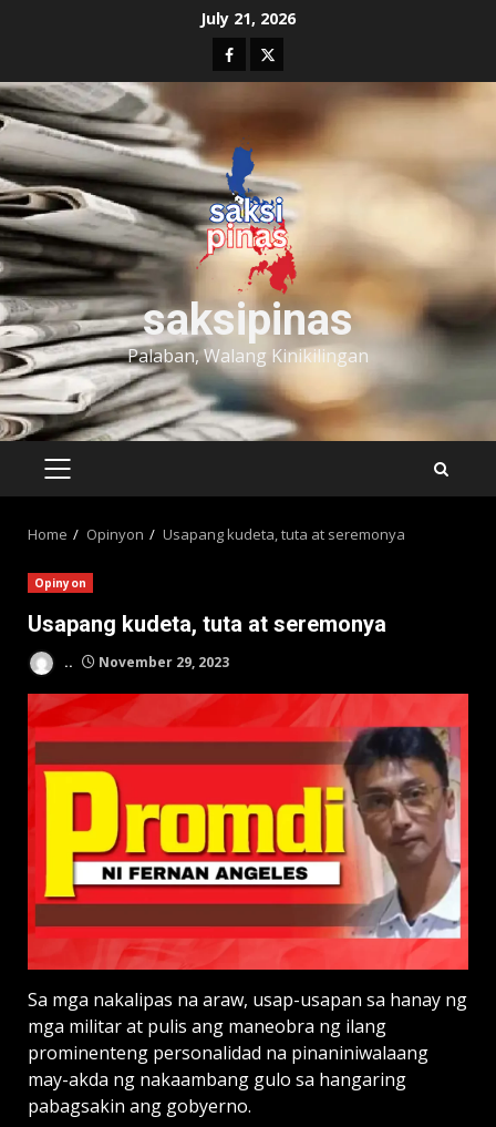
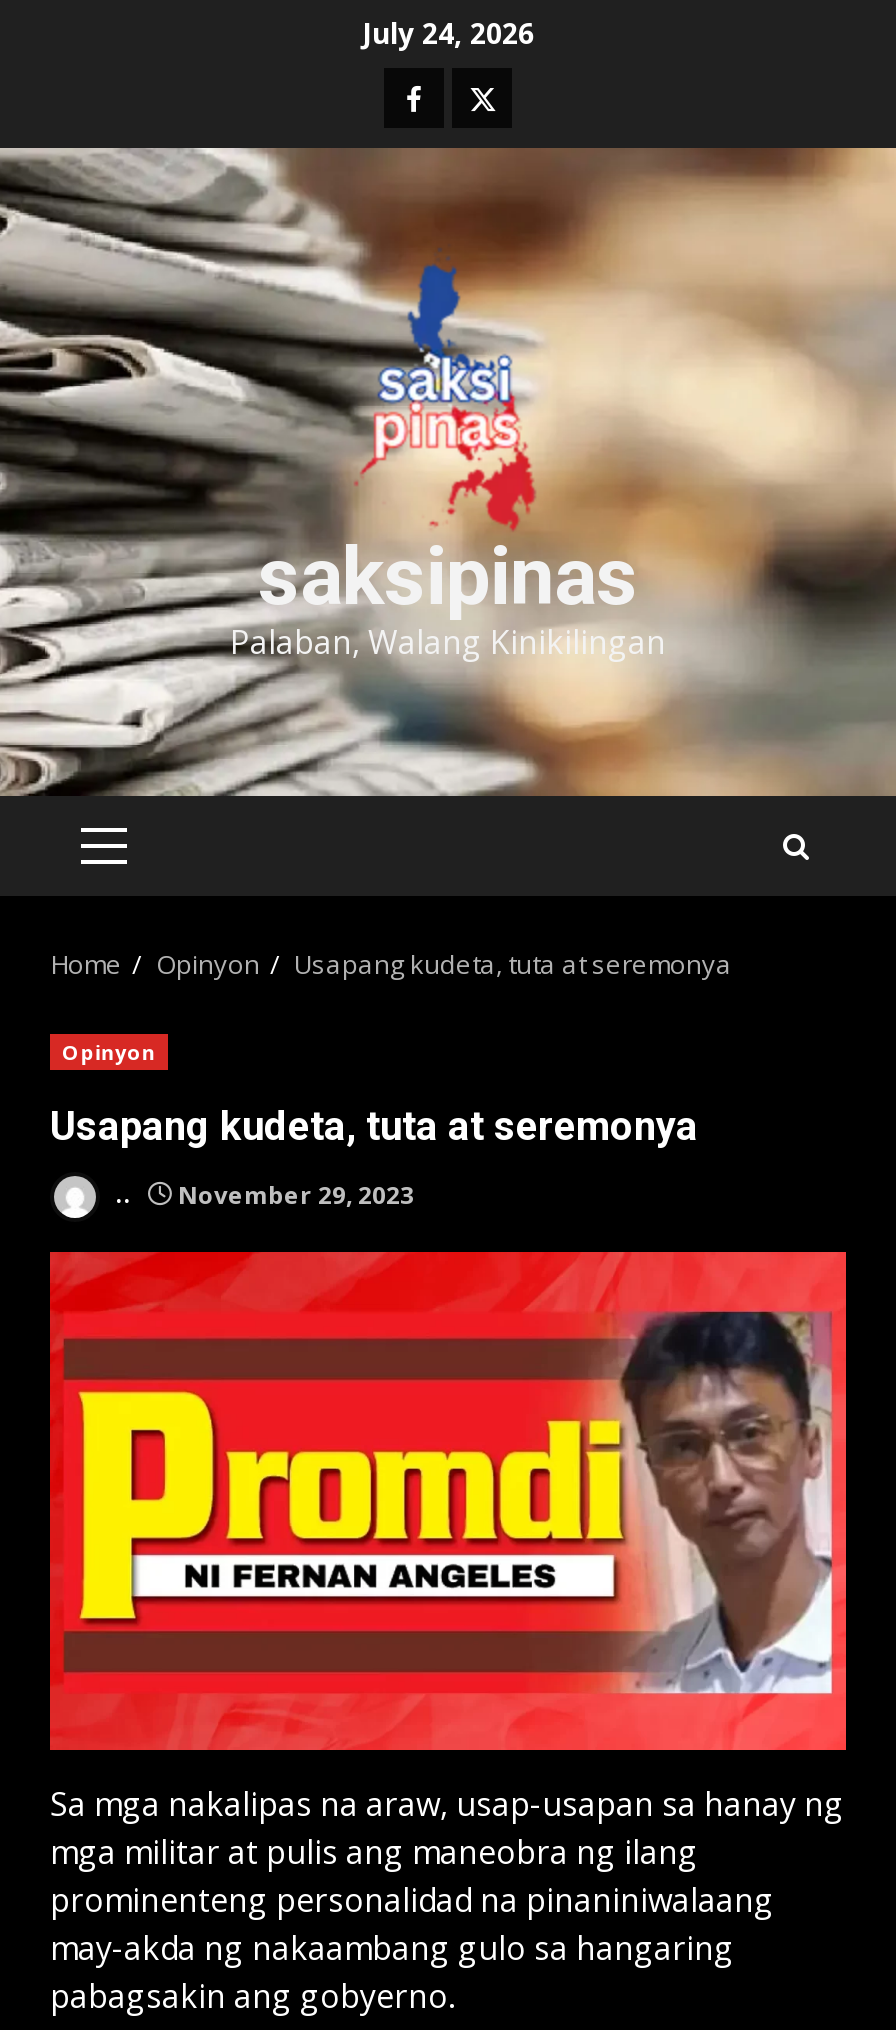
[200,8,296,29] July 21, 2026 -> [362,14,534,52] July 24, 2026

